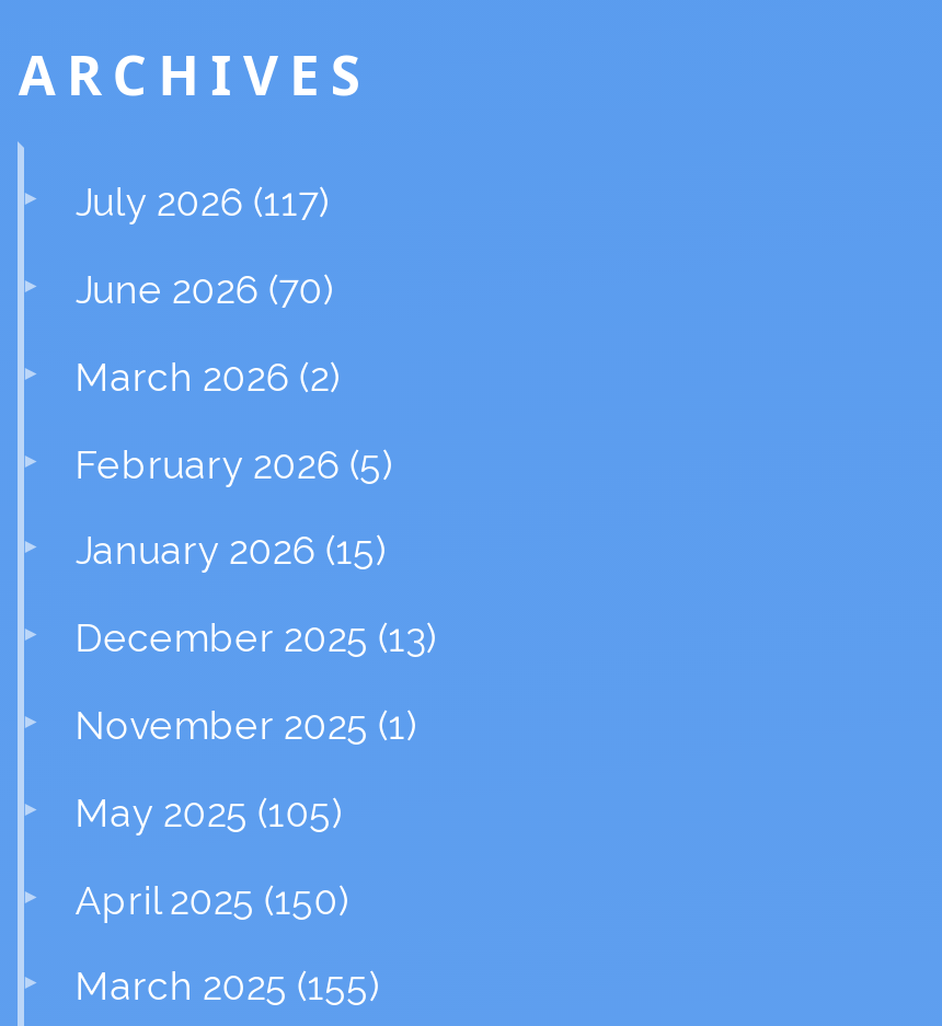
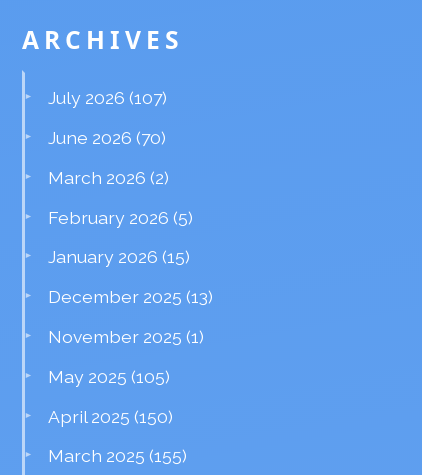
[75,179,329,225] July 2026 (117) -> [48,87,167,108] July 2026 (107)

